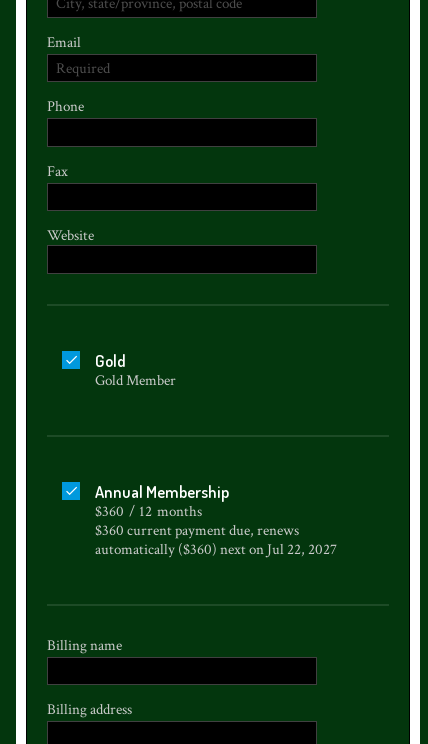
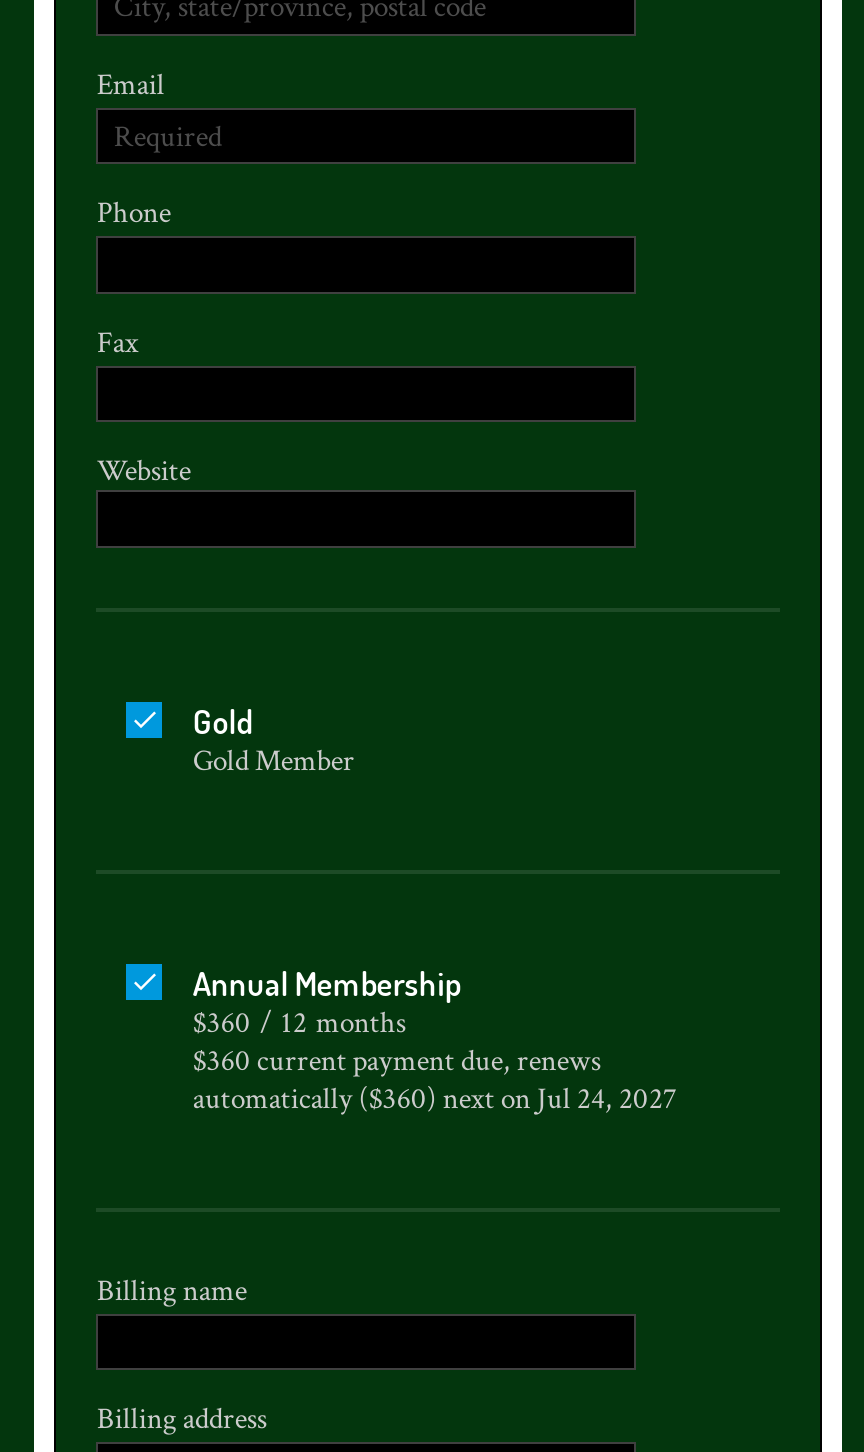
[95,540,337,559] automatically ($360) next on Jul 22, 2027 -> [193,1080,677,1118] automatically ($360) next on Jul 24, 2027

